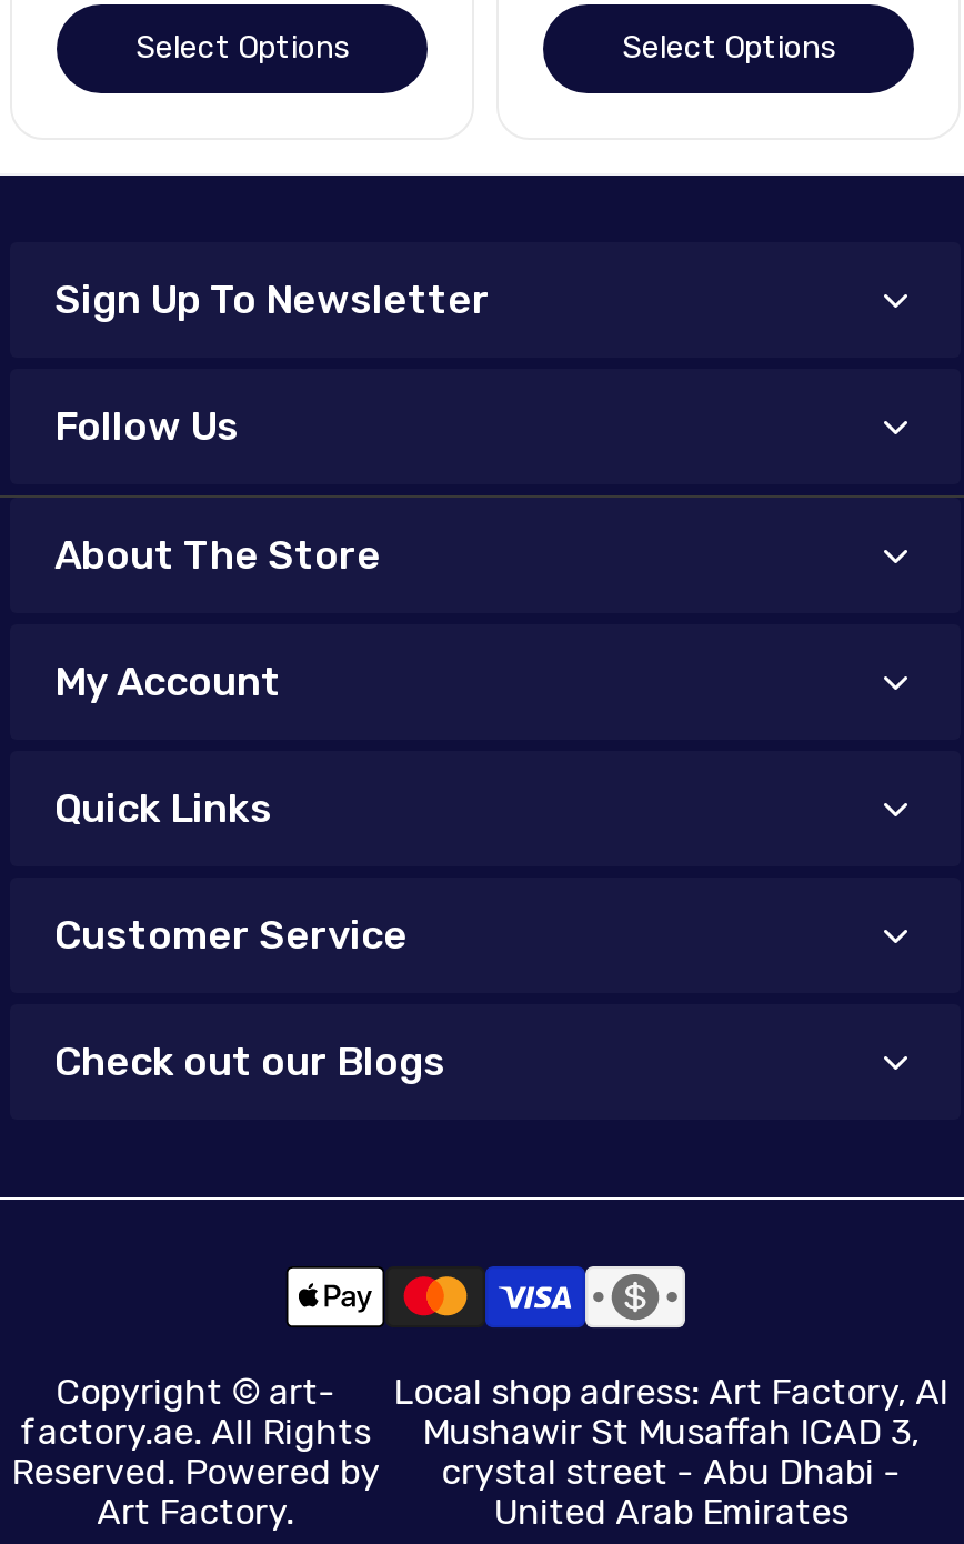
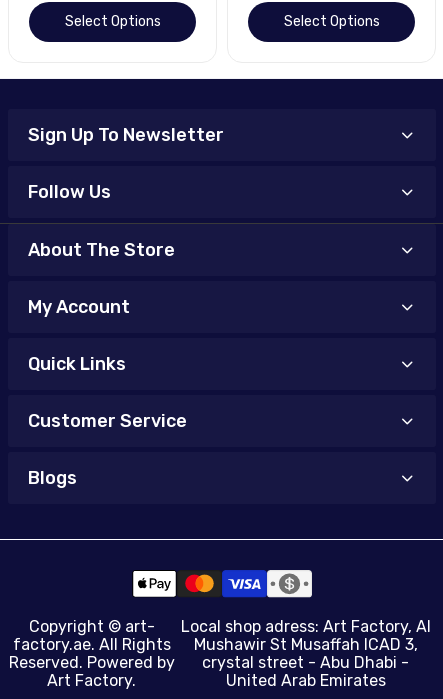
[54,1037,445,1086] Check out our Blogs -> [28,467,77,489] Blogs

